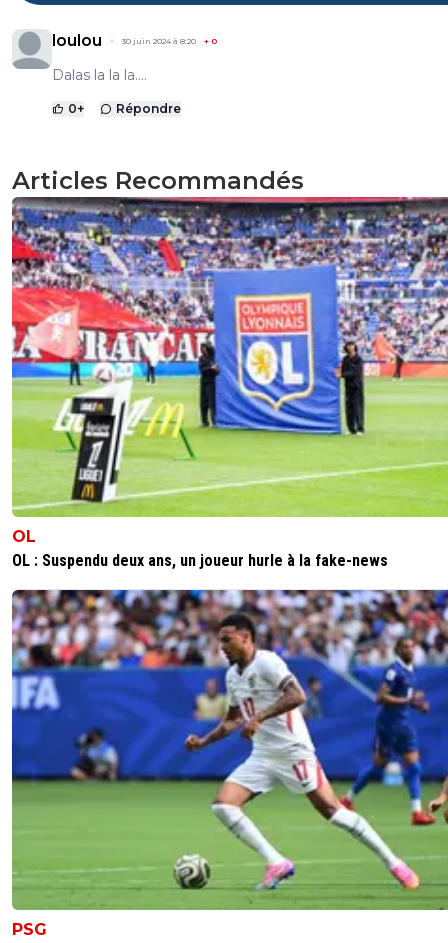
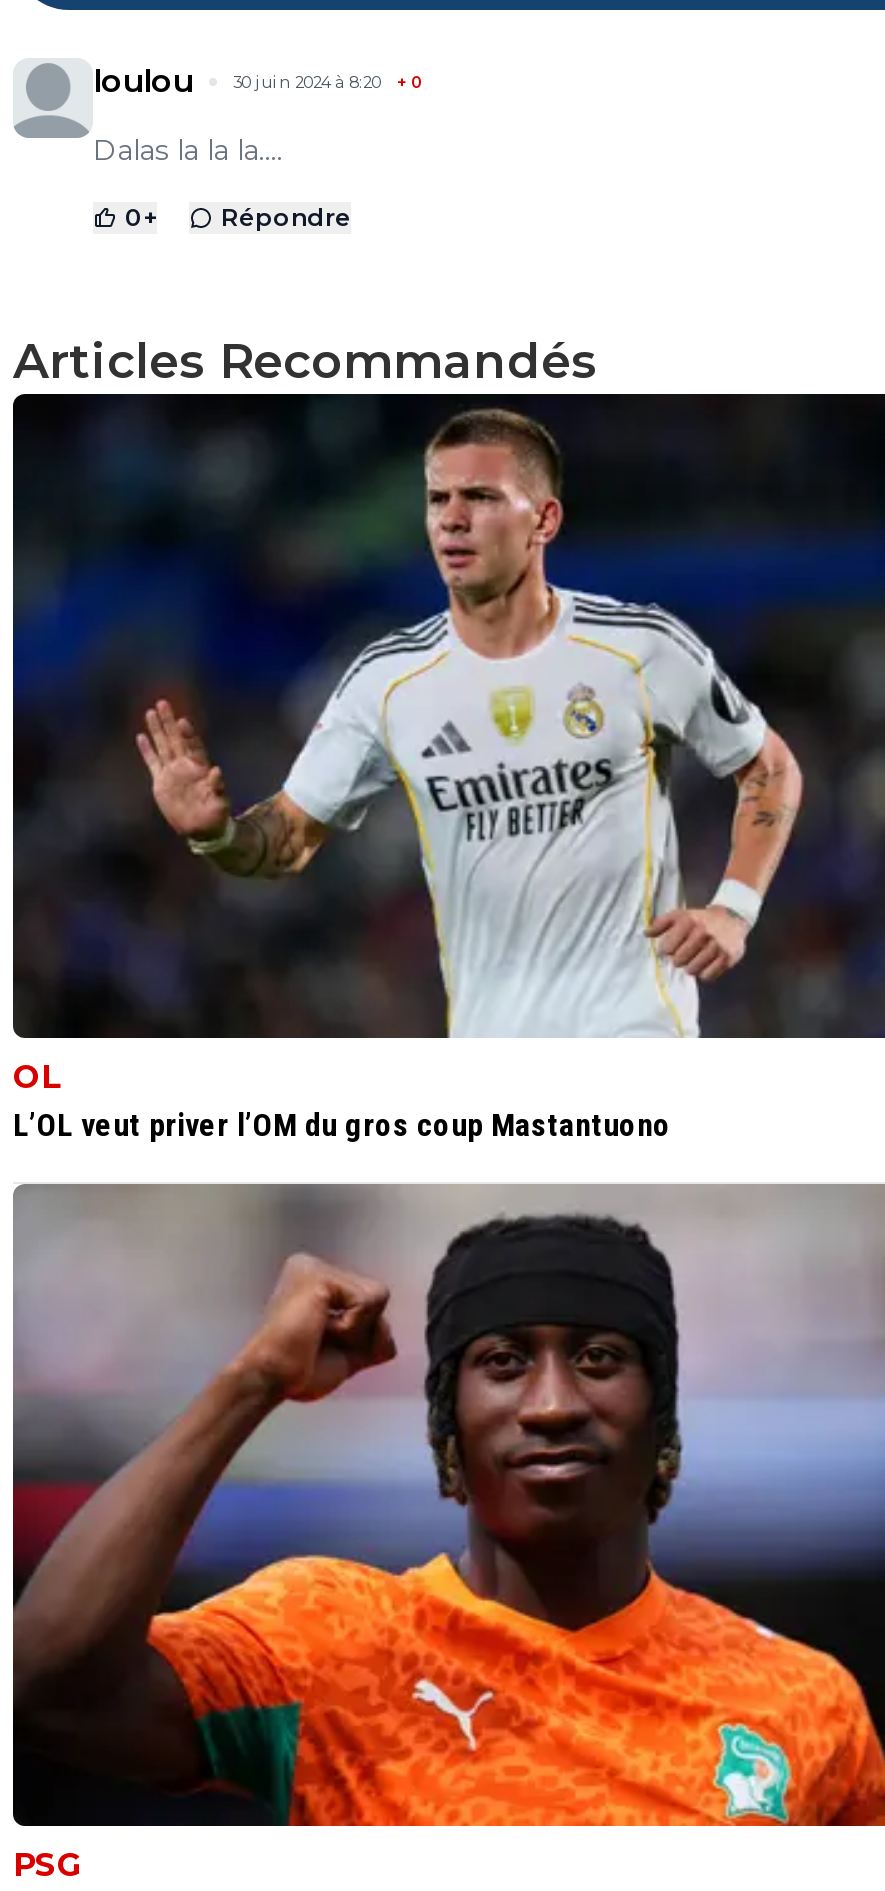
[11,196,445,570] [image] | OL : Suspendu deux ans, un joueur hurle à la fake-news -> [11,392,879,1143] [image] | L’OL veut priver l’OM du gros coup Mastantuono
[11,589,445,911] [image] -> [11,1184,879,1830] [image]

